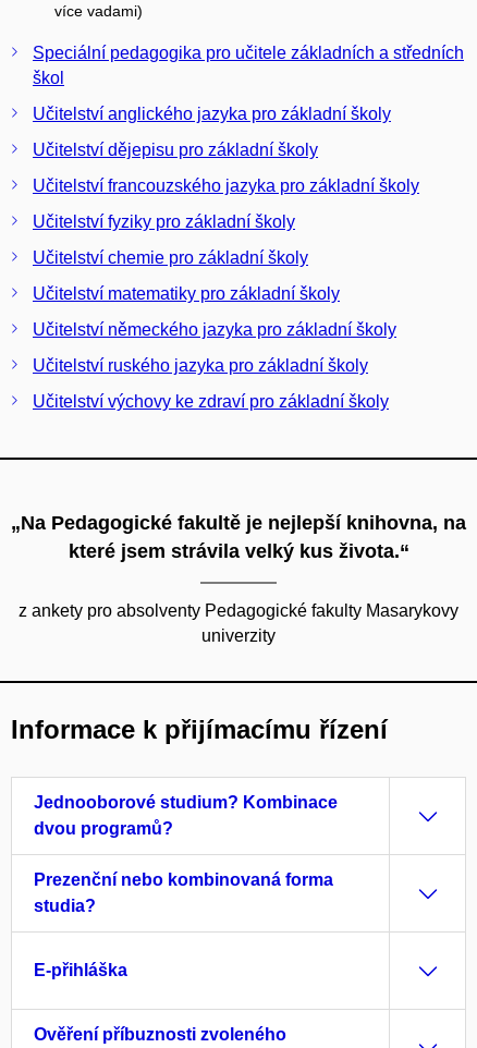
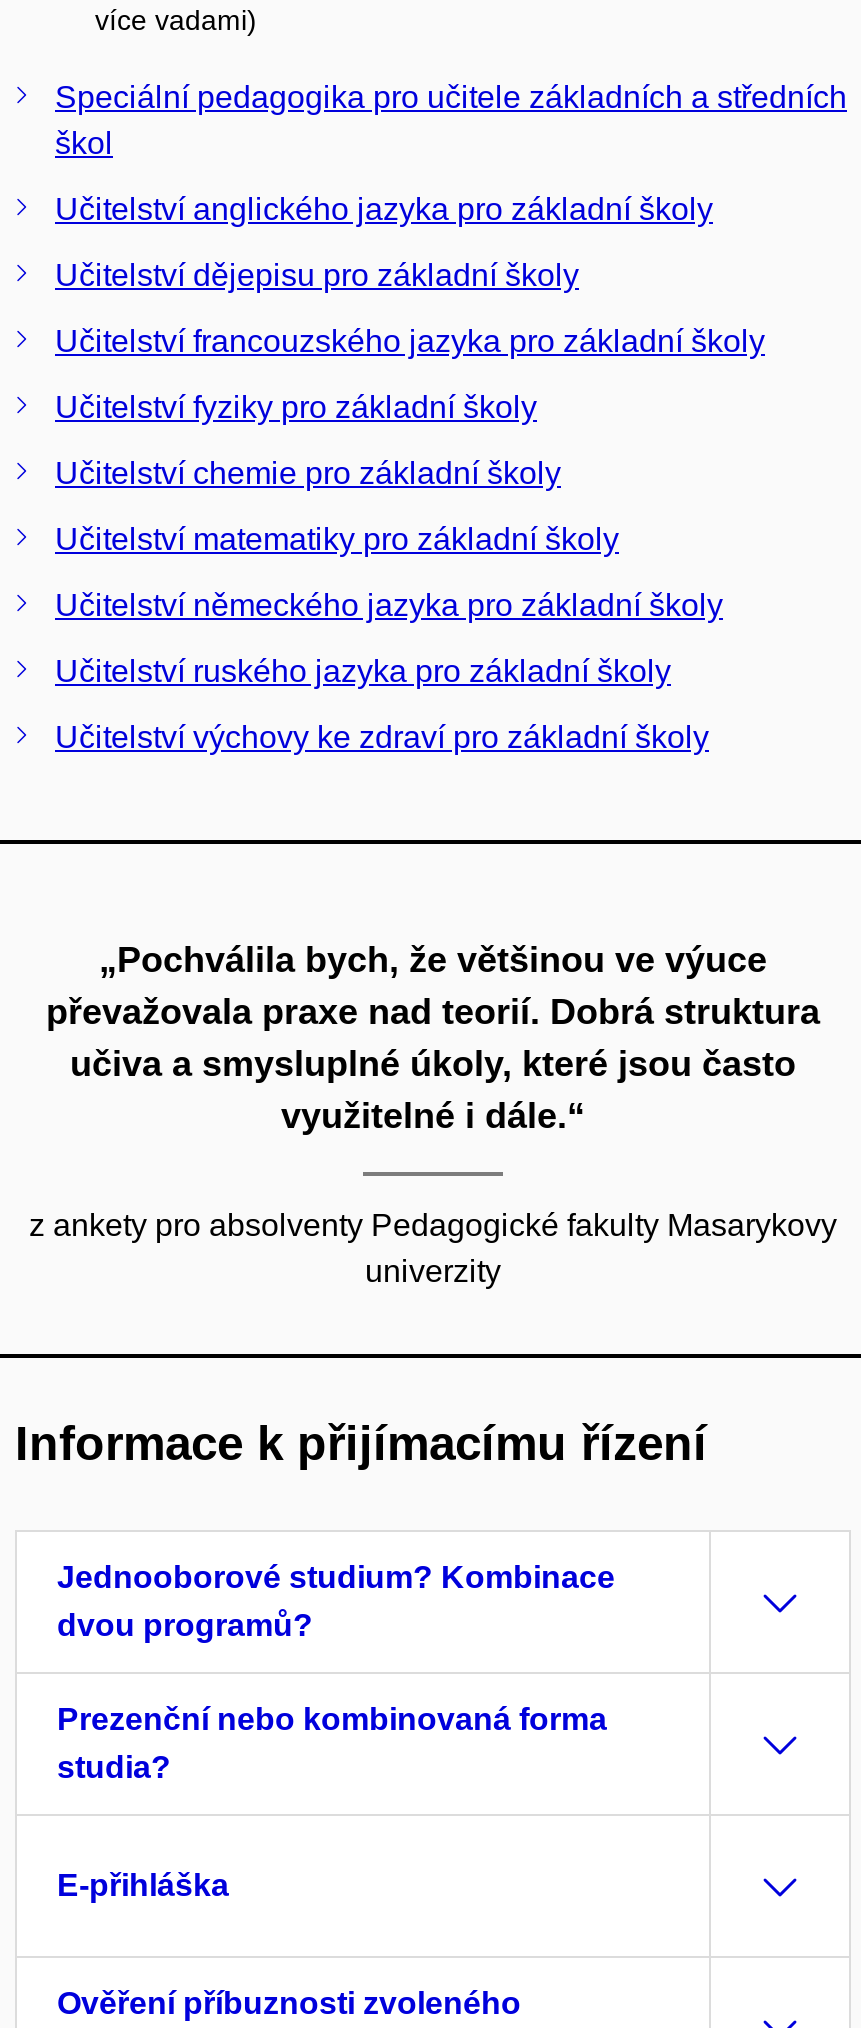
[11,512,466,562] „Na Pedagogické fakultě je nejlepší knihovna, na | které jsem strávila velký kus života.“ -> [46,940,820,1136] „Pochválila bych, že většinou ve výuce | převažovala praxe nad teorií. Dobrá struktura | učiva a smysluplné úkoly, které jsou často | využitelné i dále.“

